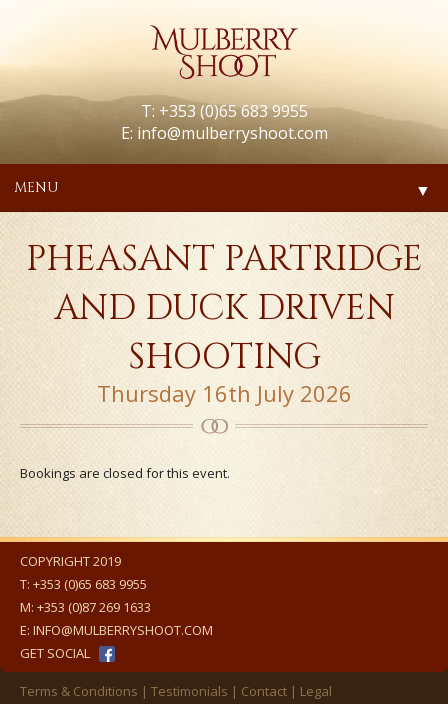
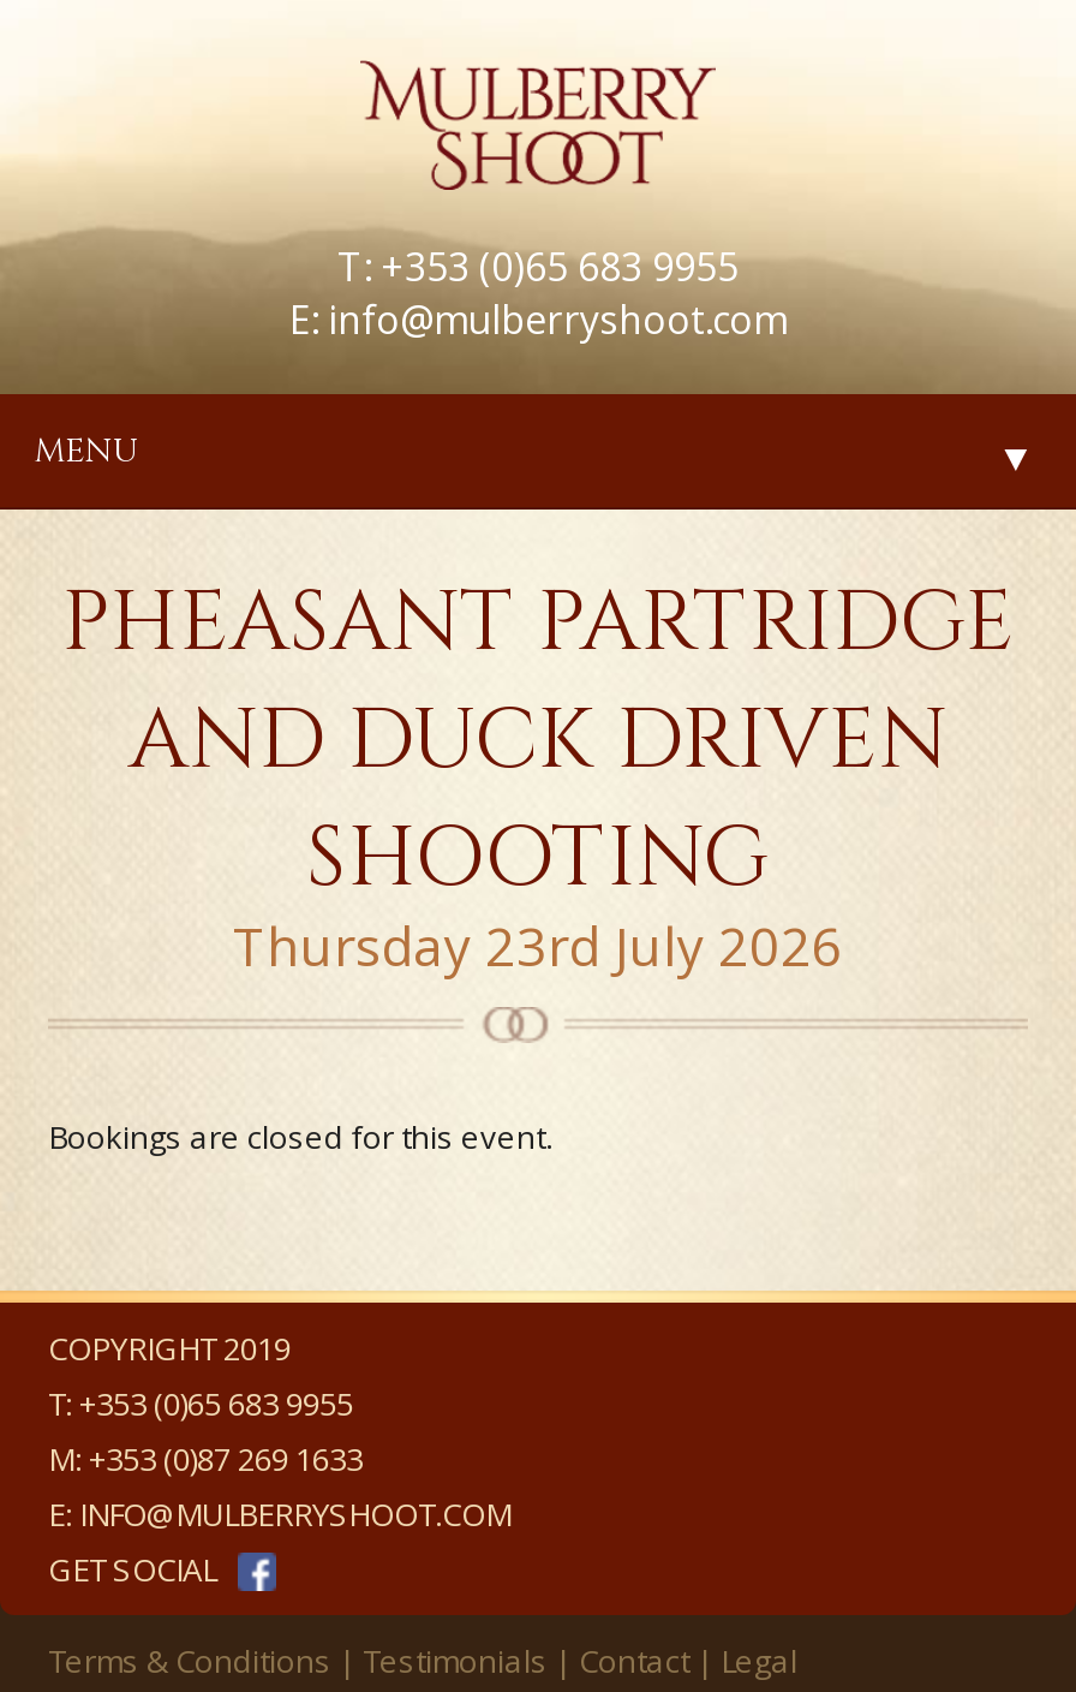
[96,378,351,408] Thursday 16th July 2026 -> [233,908,843,981] Thursday 23rd July 2026

